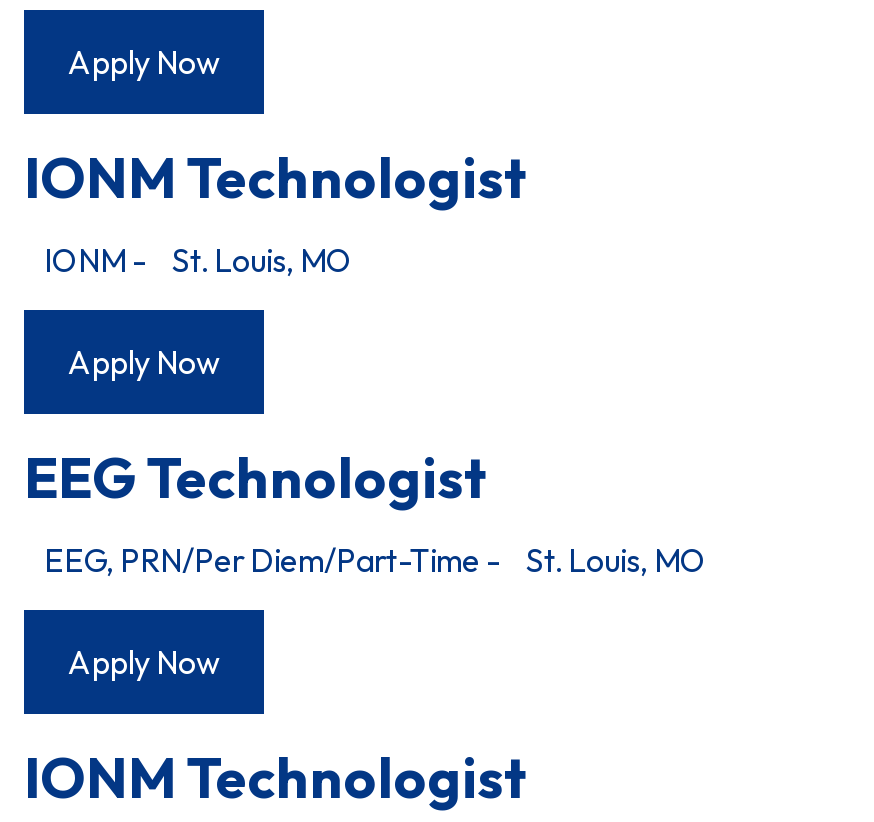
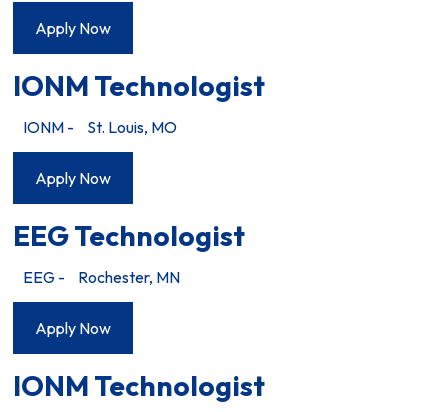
[44,541,706,581] EEG, PRN/Per Diem/Part-Time - St. Louis, MO -> [23,267,180,287] EEG - Rochester, MN

